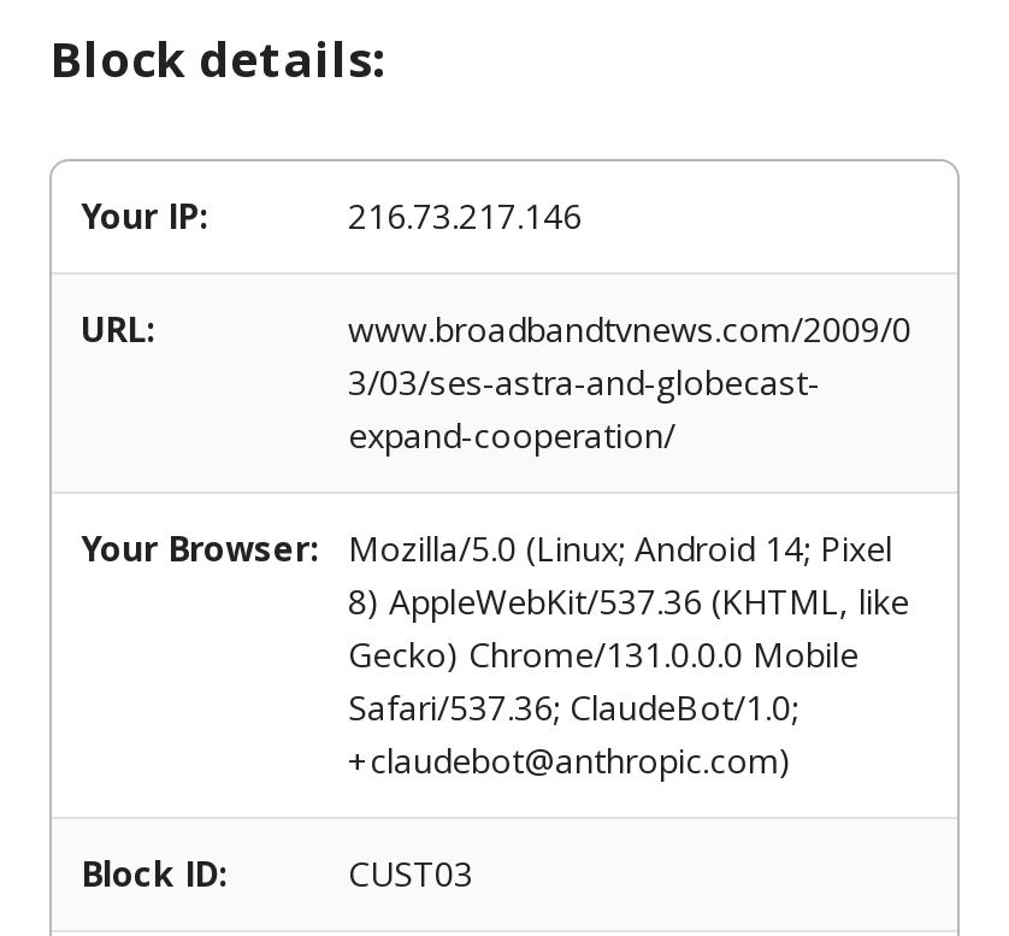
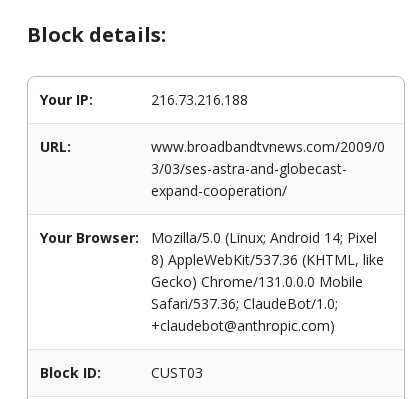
[348,193,582,239] 216.73.217.146 -> [151,90,248,109] 216.73.216.188

